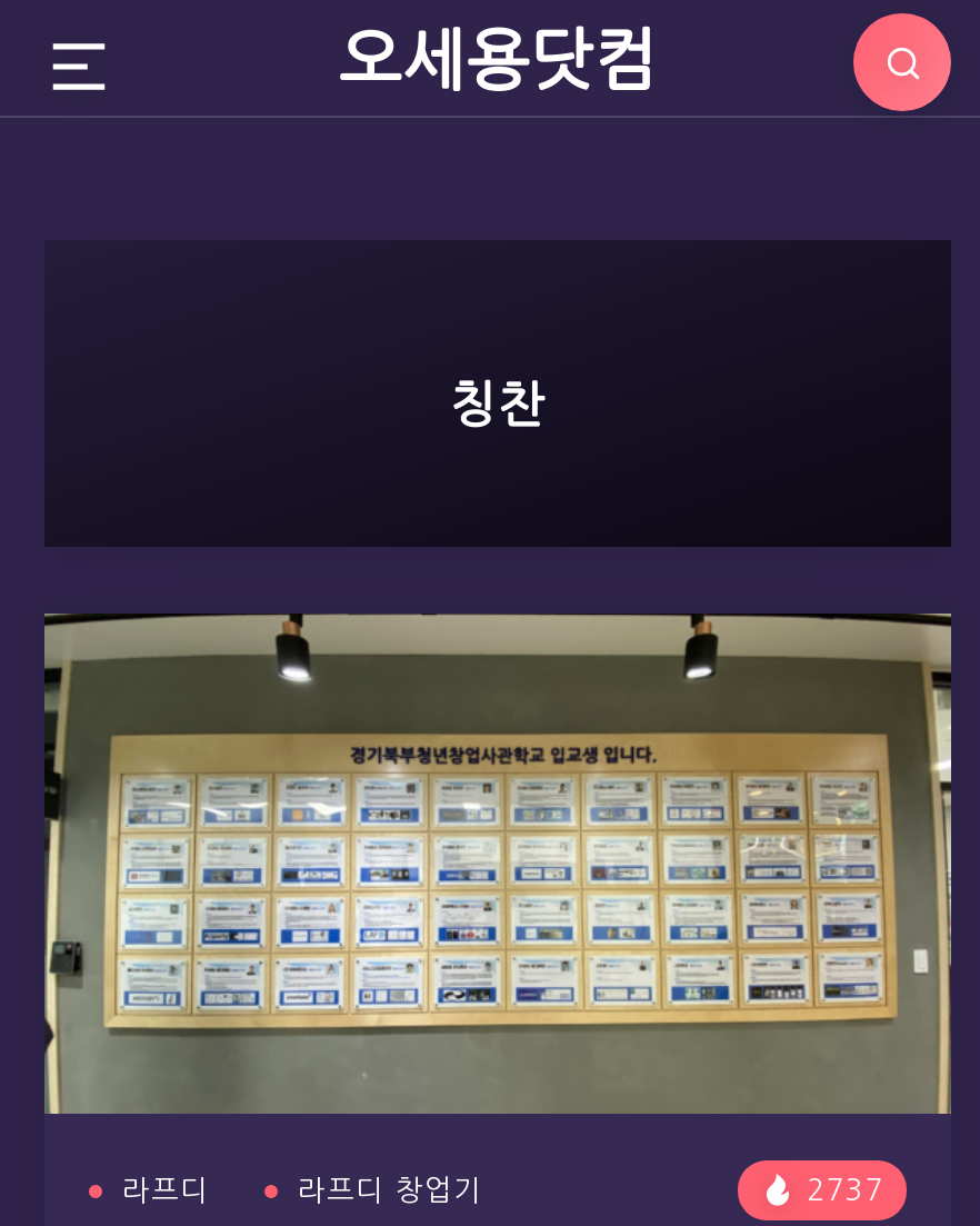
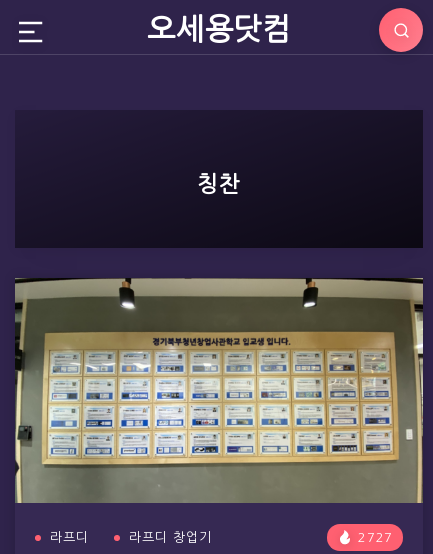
[796,1176,884,1205] 2737 -> [353,531,393,544] 2727

